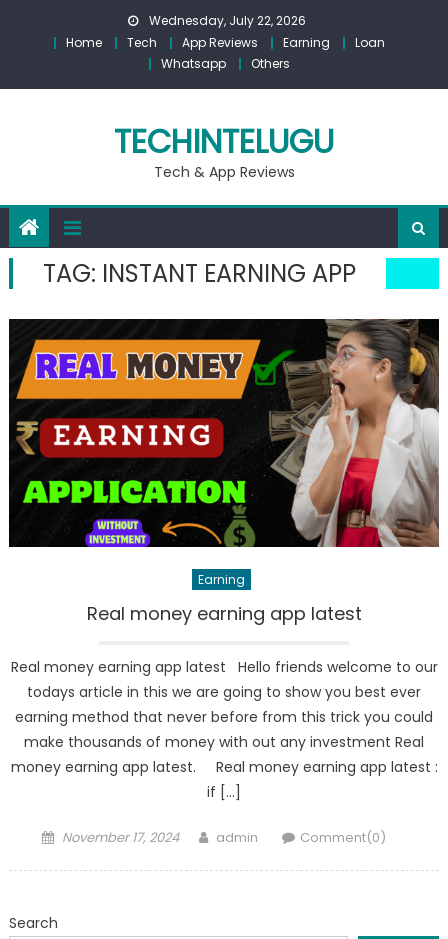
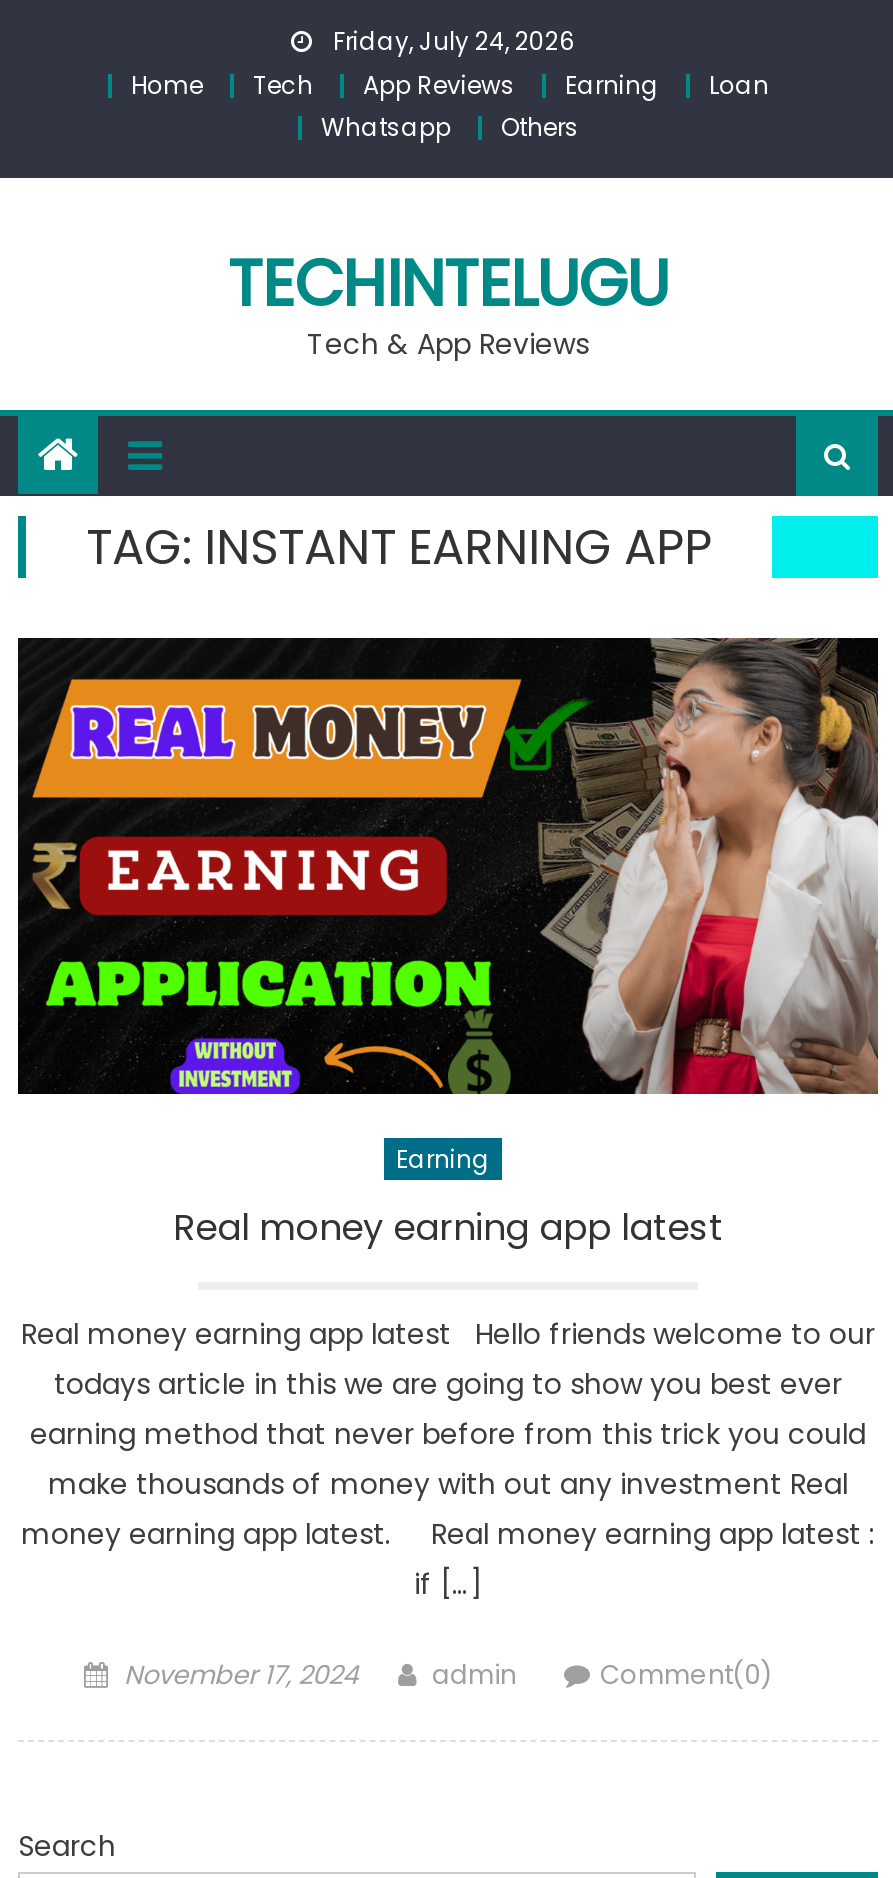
[145,12,305,29] Wednesday, July 22, 2026 -> [327,24,575,58] Friday, July 24, 2026

